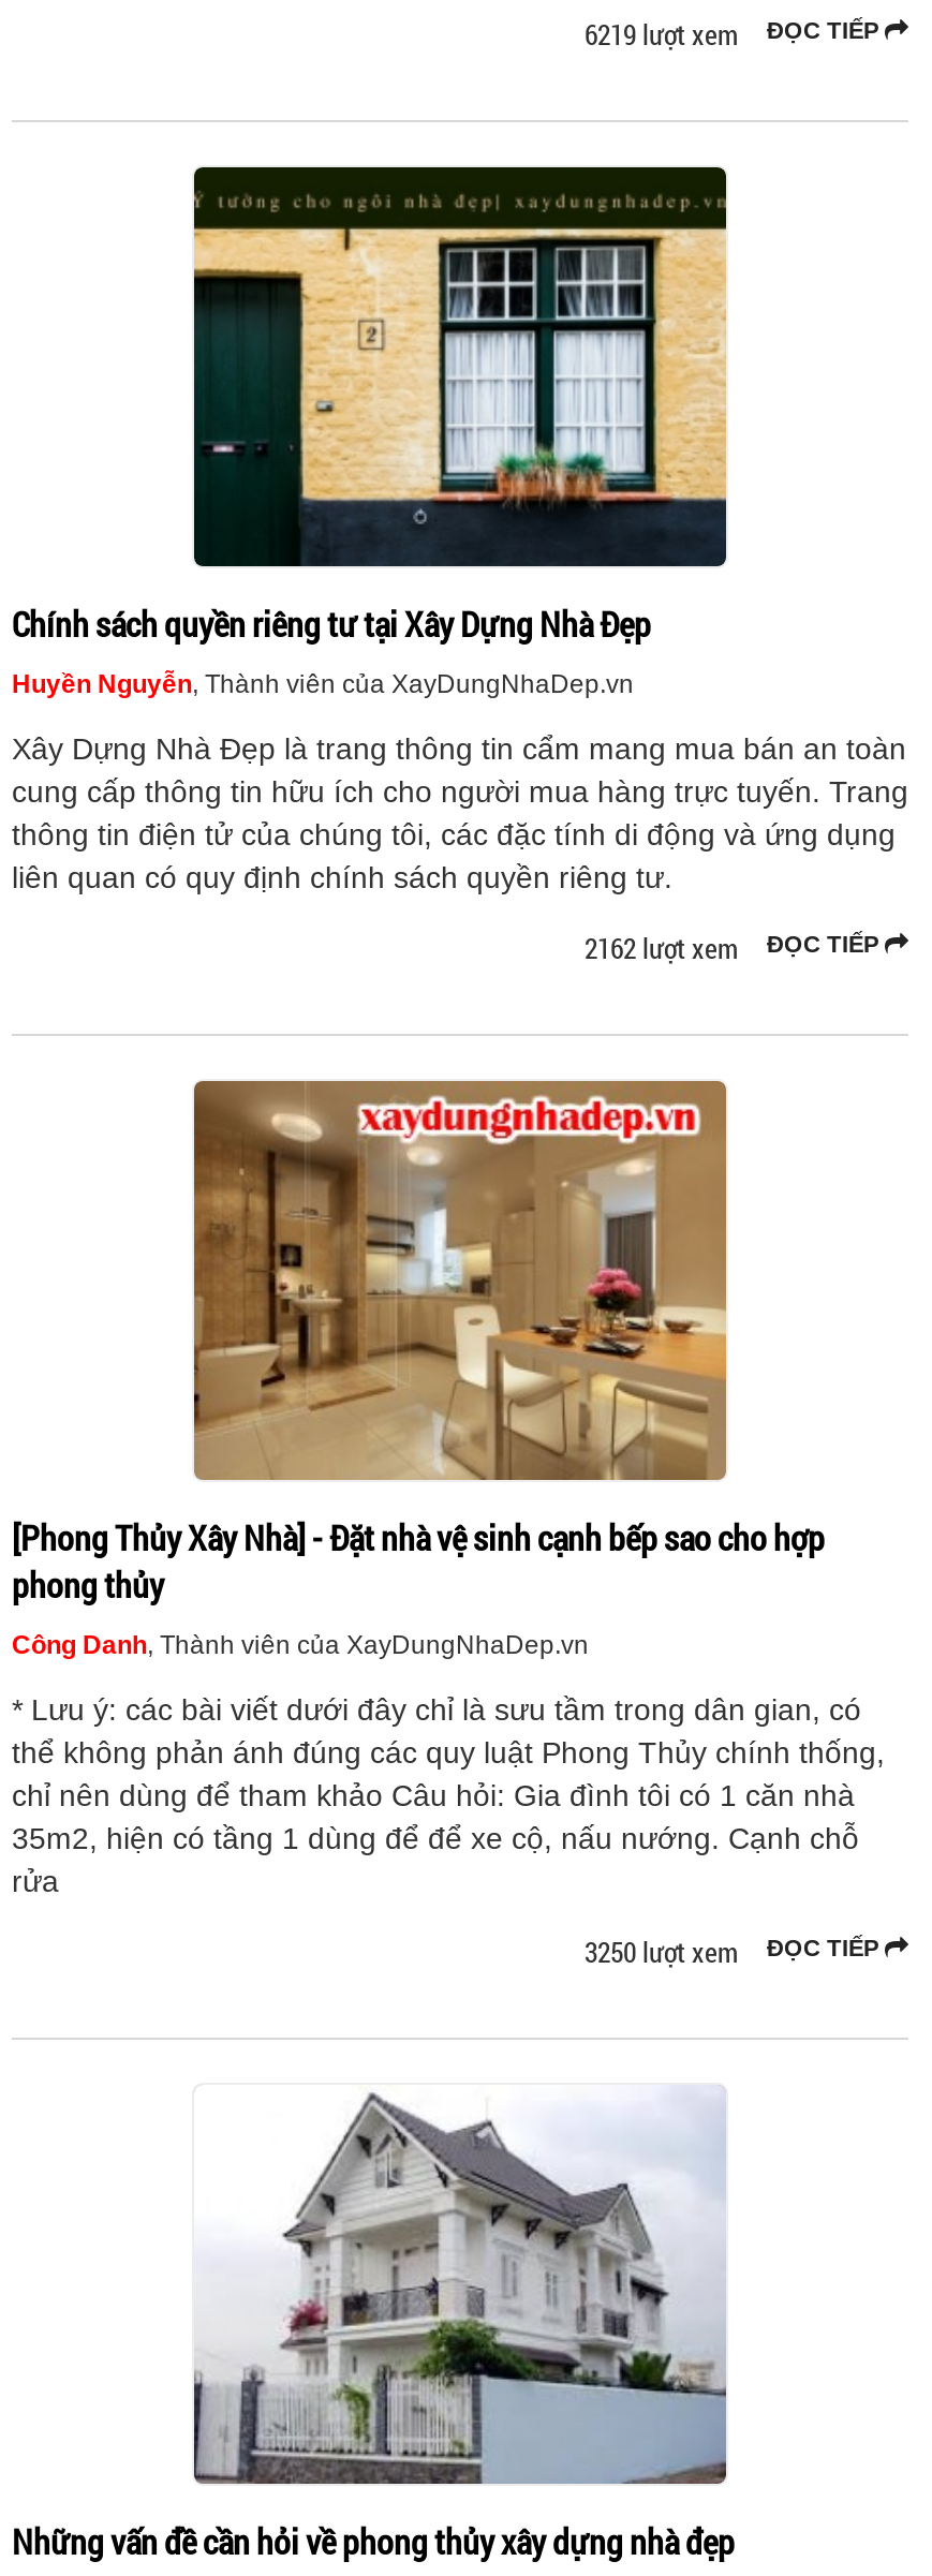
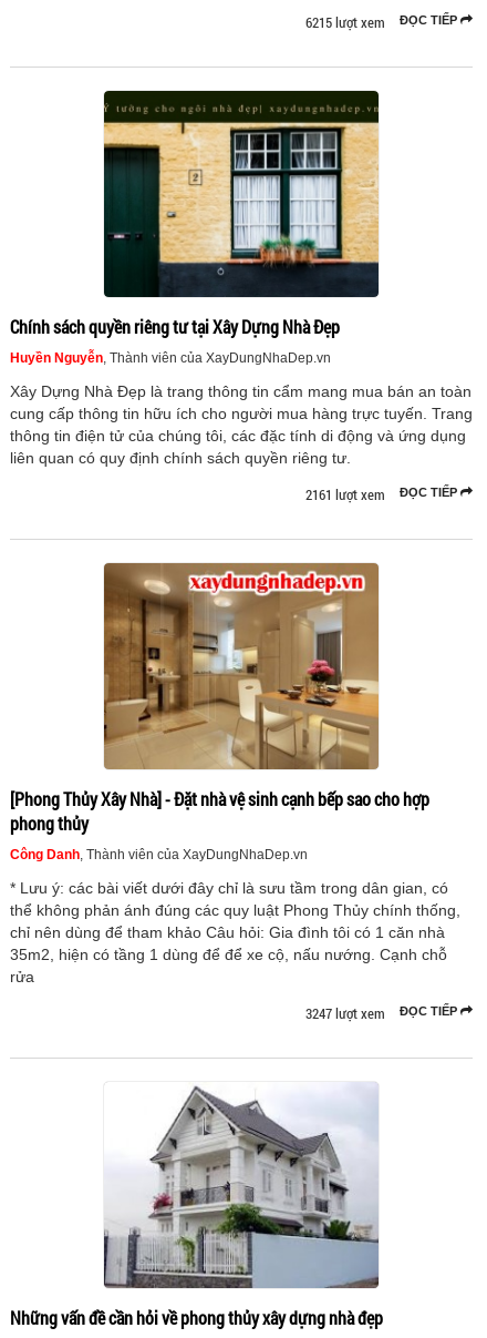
[585,15,885,54] 6219 lượt xem ĐỌC TIẾP -> [305,12,460,32] 6215 lượt xem ĐỌC TIẾP
[585,929,885,967] 2162 lượt xem ĐỌC TIẾP -> [305,484,460,504] 2161 lượt xem ĐỌC TIẾP
[585,1933,885,1971] 3250 lượt xem ĐỌC TIẾP -> [305,1003,460,1023] 3247 lượt xem ĐỌC TIẾP

